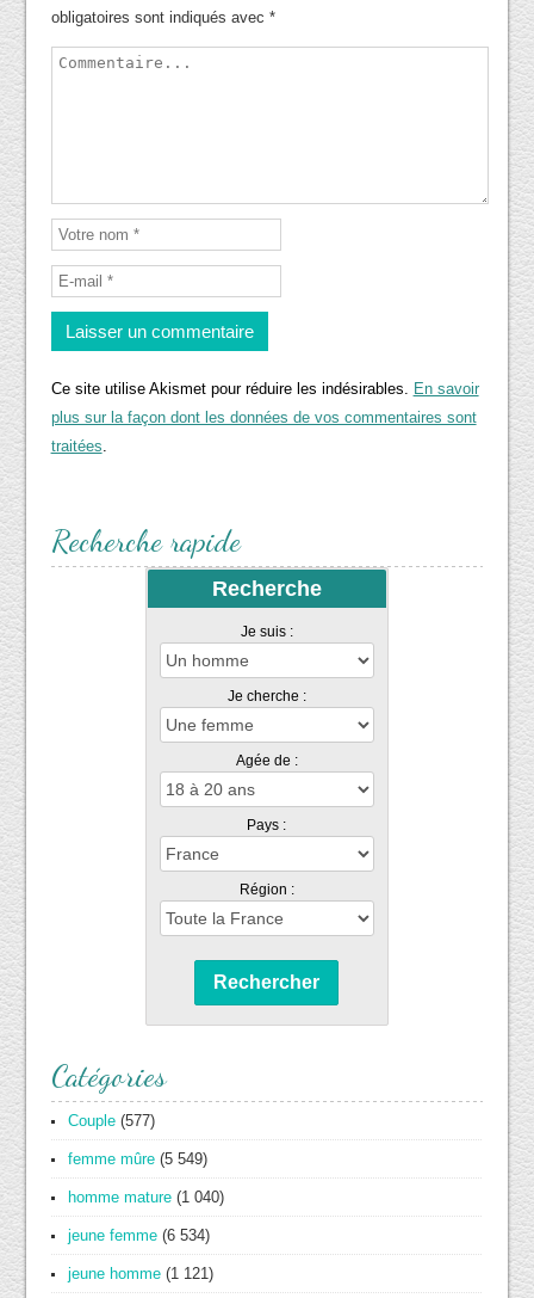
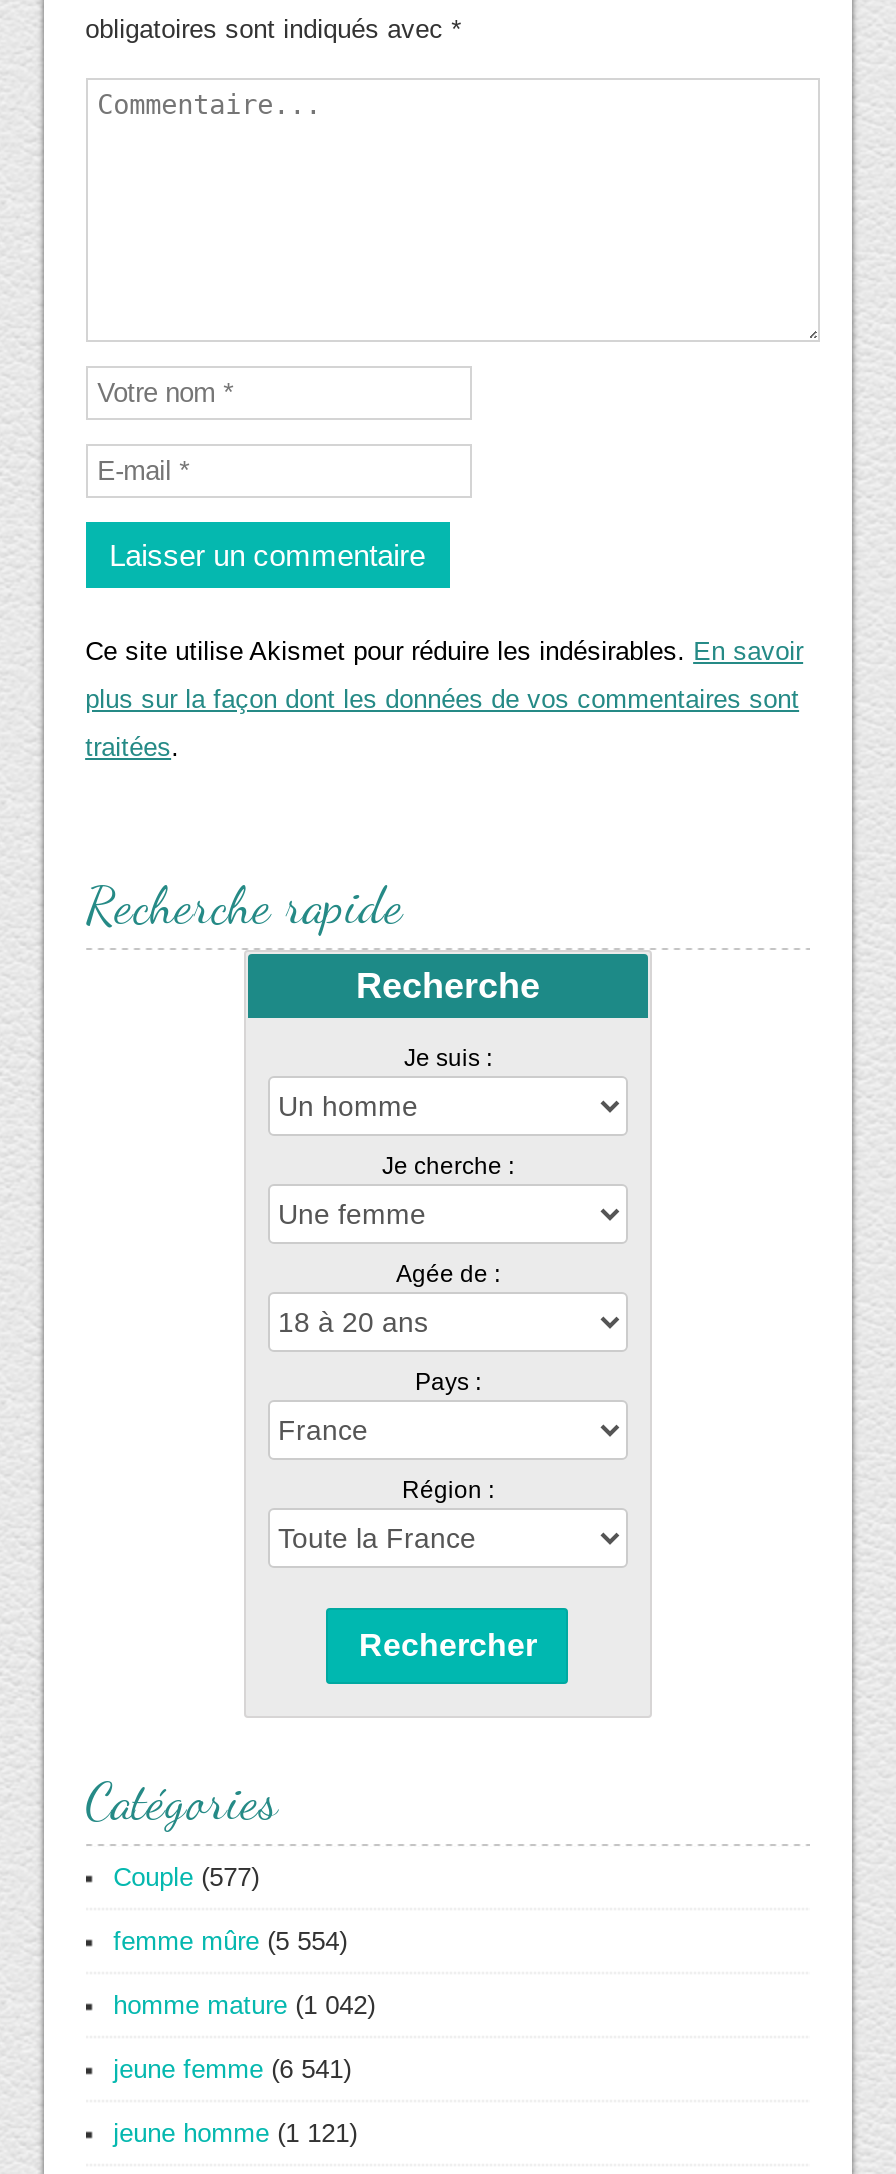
[67,1150,207,1168] femme mûre (5 549) -> [113,1926,347,1956] femme mûre (5 554)
[67,1188,224,1206] homme mature (1 040) -> [113,1990,375,2020] homme mature (1 042)
[67,1226,209,1244] jeune femme (6 534) -> [113,2054,351,2084] jeune femme (6 541)

